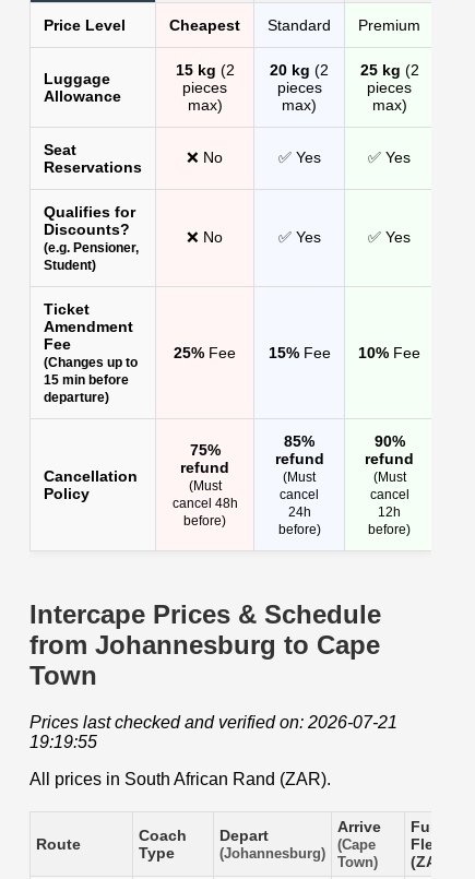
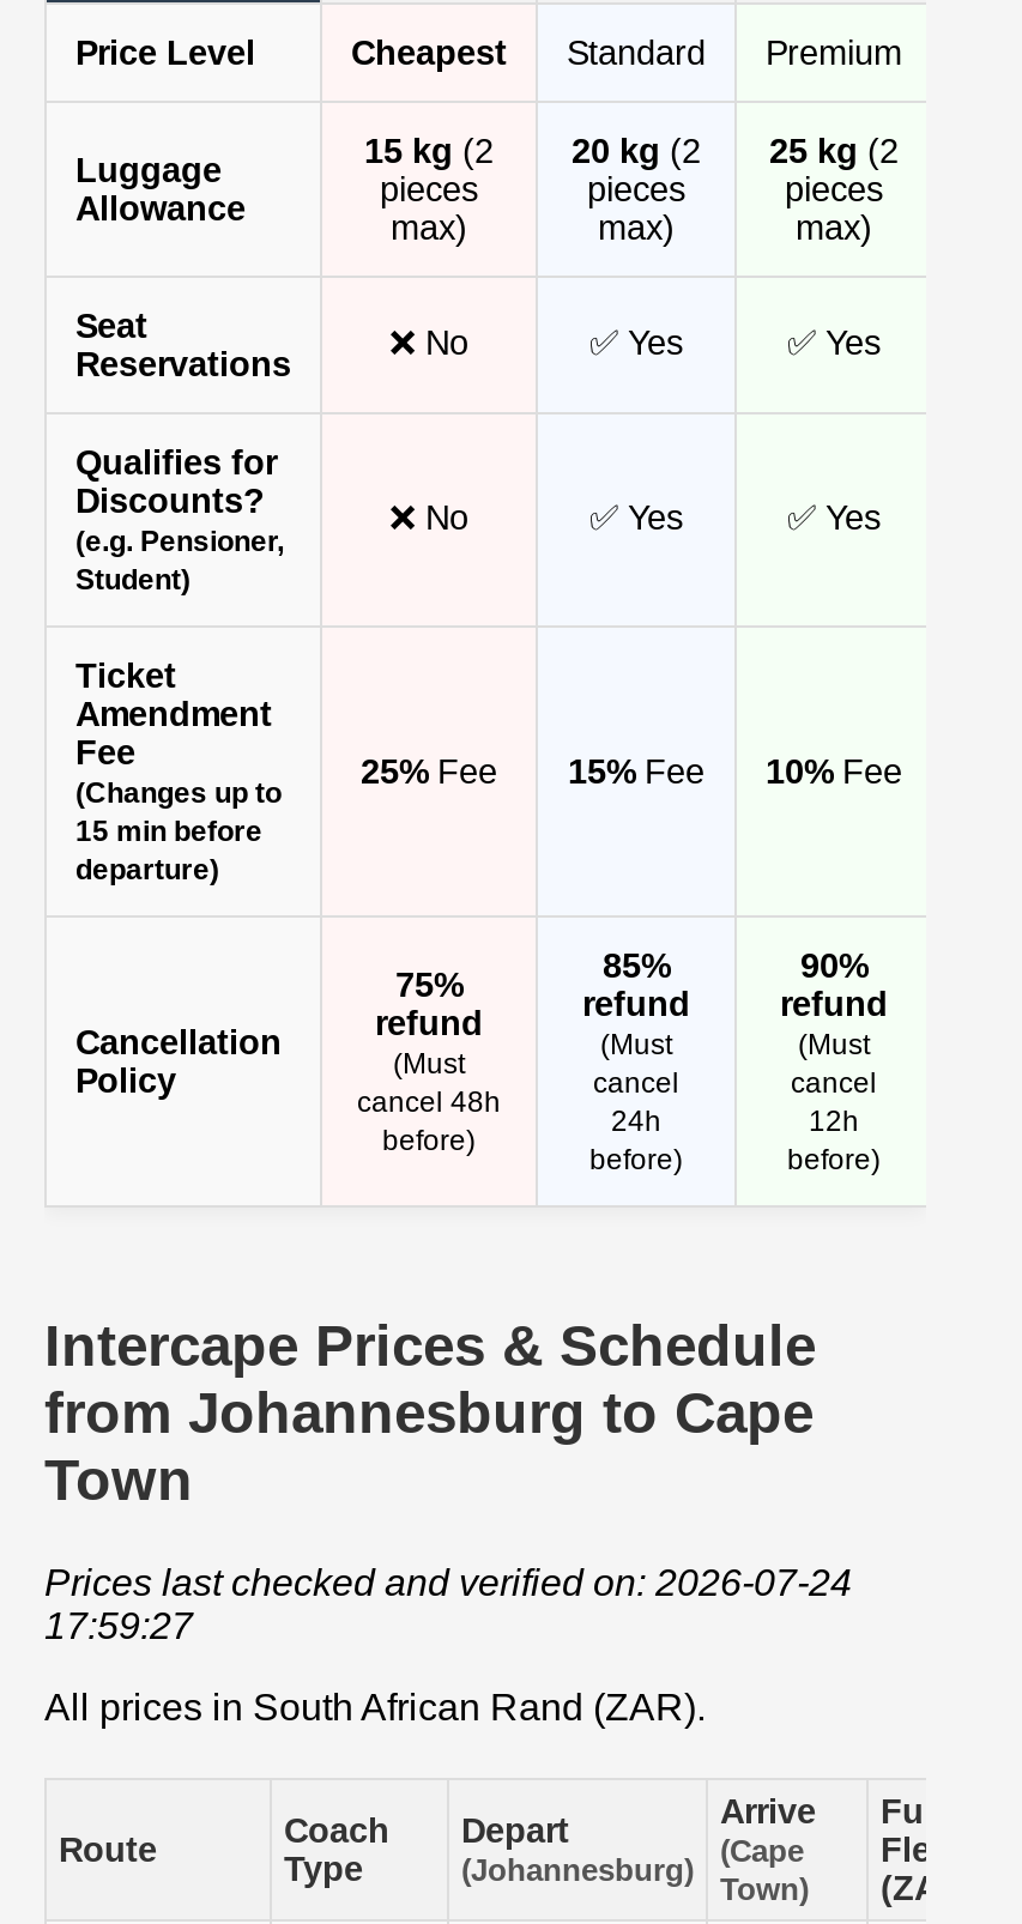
[29,713,397,732] Prices last checked and verified on: 2026-07-21 -> [44,1563,852,1604] Prices last checked and verified on: 2026-07-24
[29,733,97,752] 19:19:55 -> [44,1606,193,1647] 17:59:27

